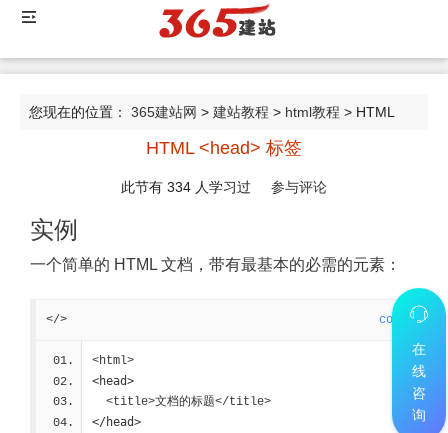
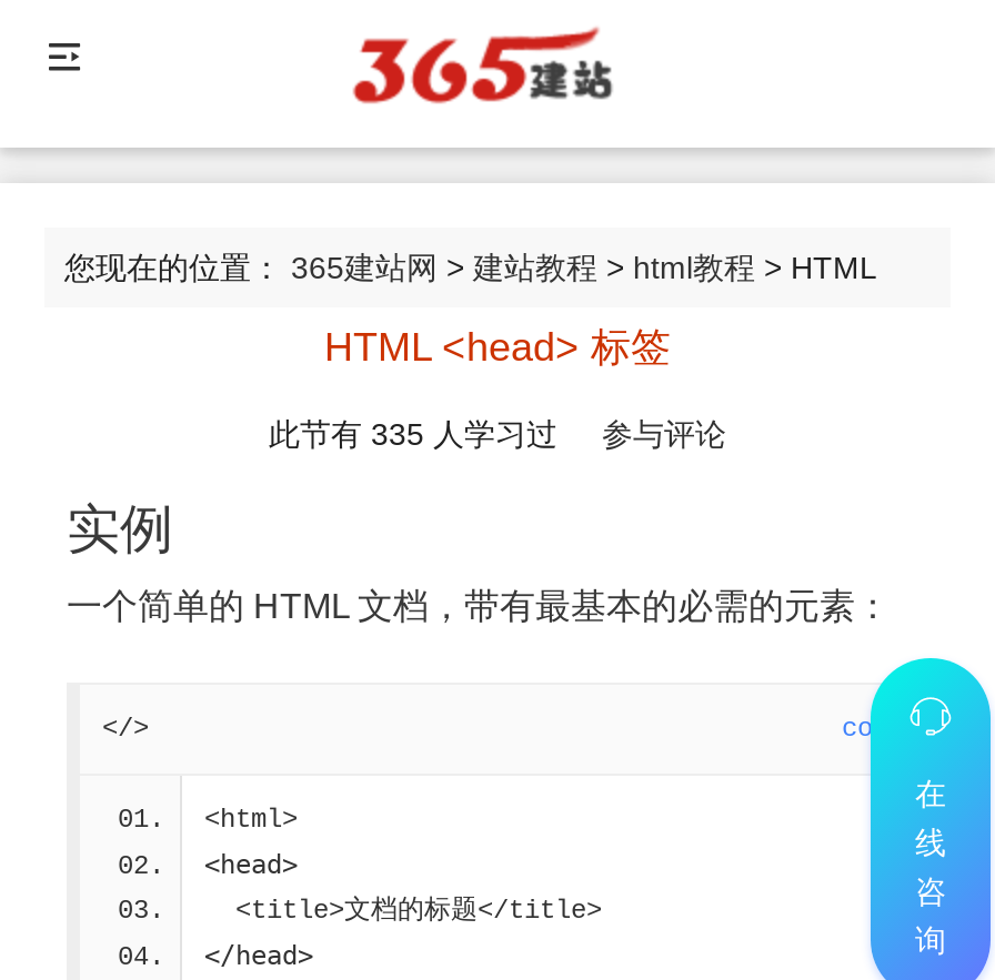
[121,179,327,195] 此节有334人学习过参与评论 -> [269,416,726,452] 此节有335人学习过参与评论

